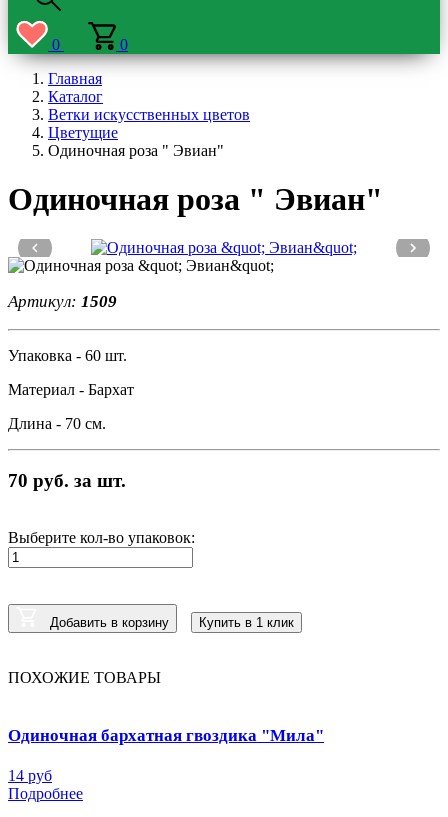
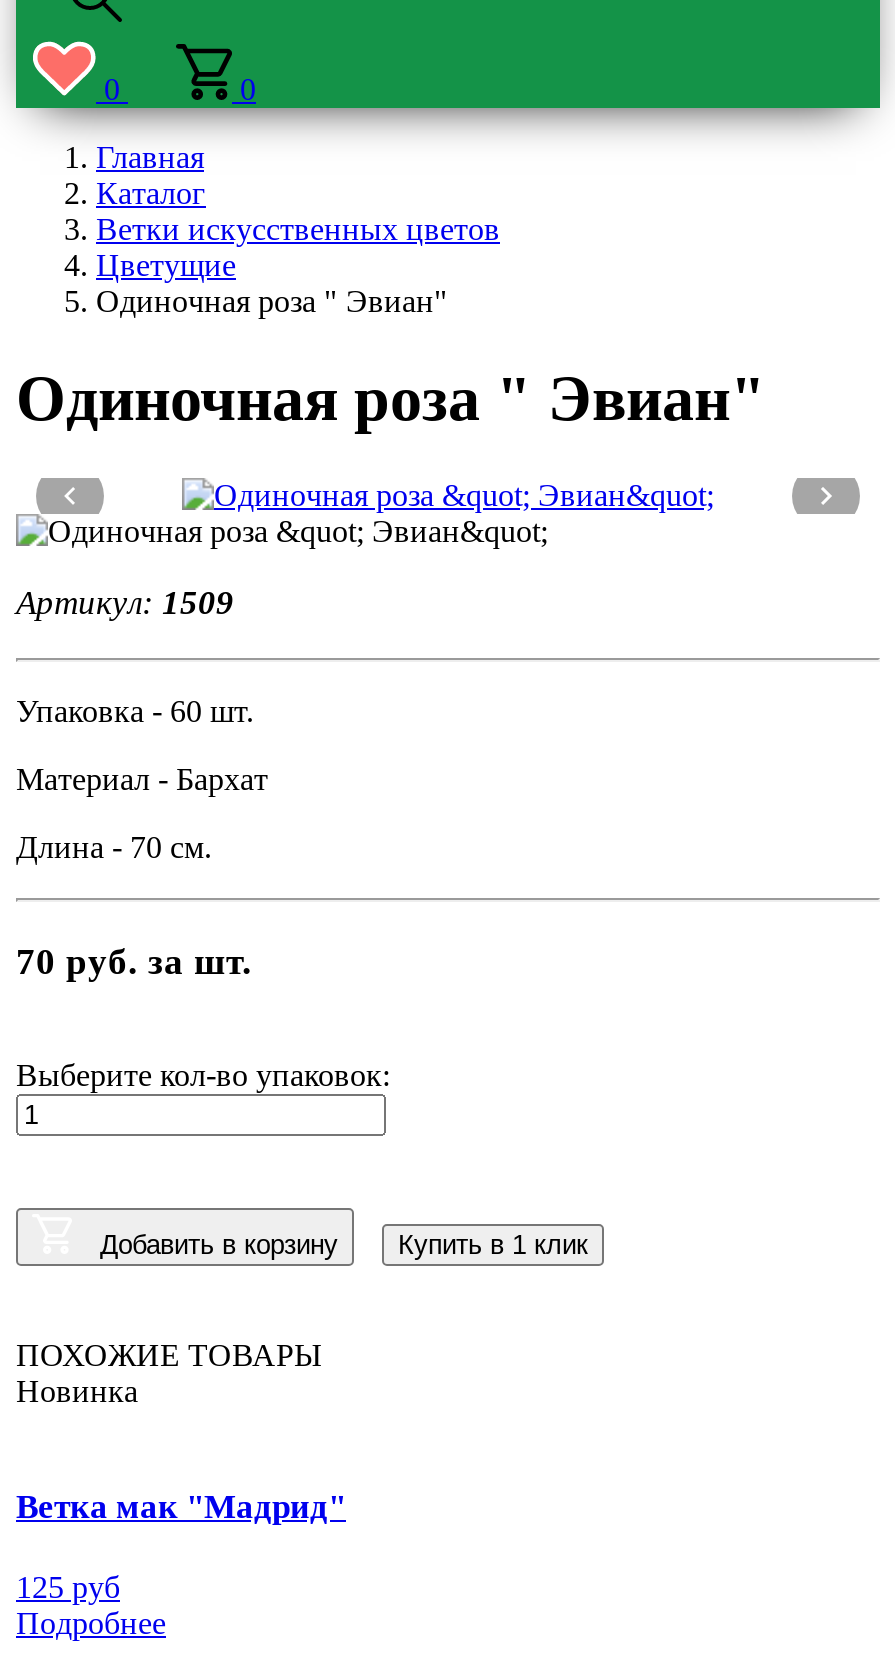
[8,726,324,784] Одиночная бархатная гвоздика "Мила" | 14 руб -> [16,1374,346,1605] Новинка | Ветка мак "Мадрид" | 125 руб

